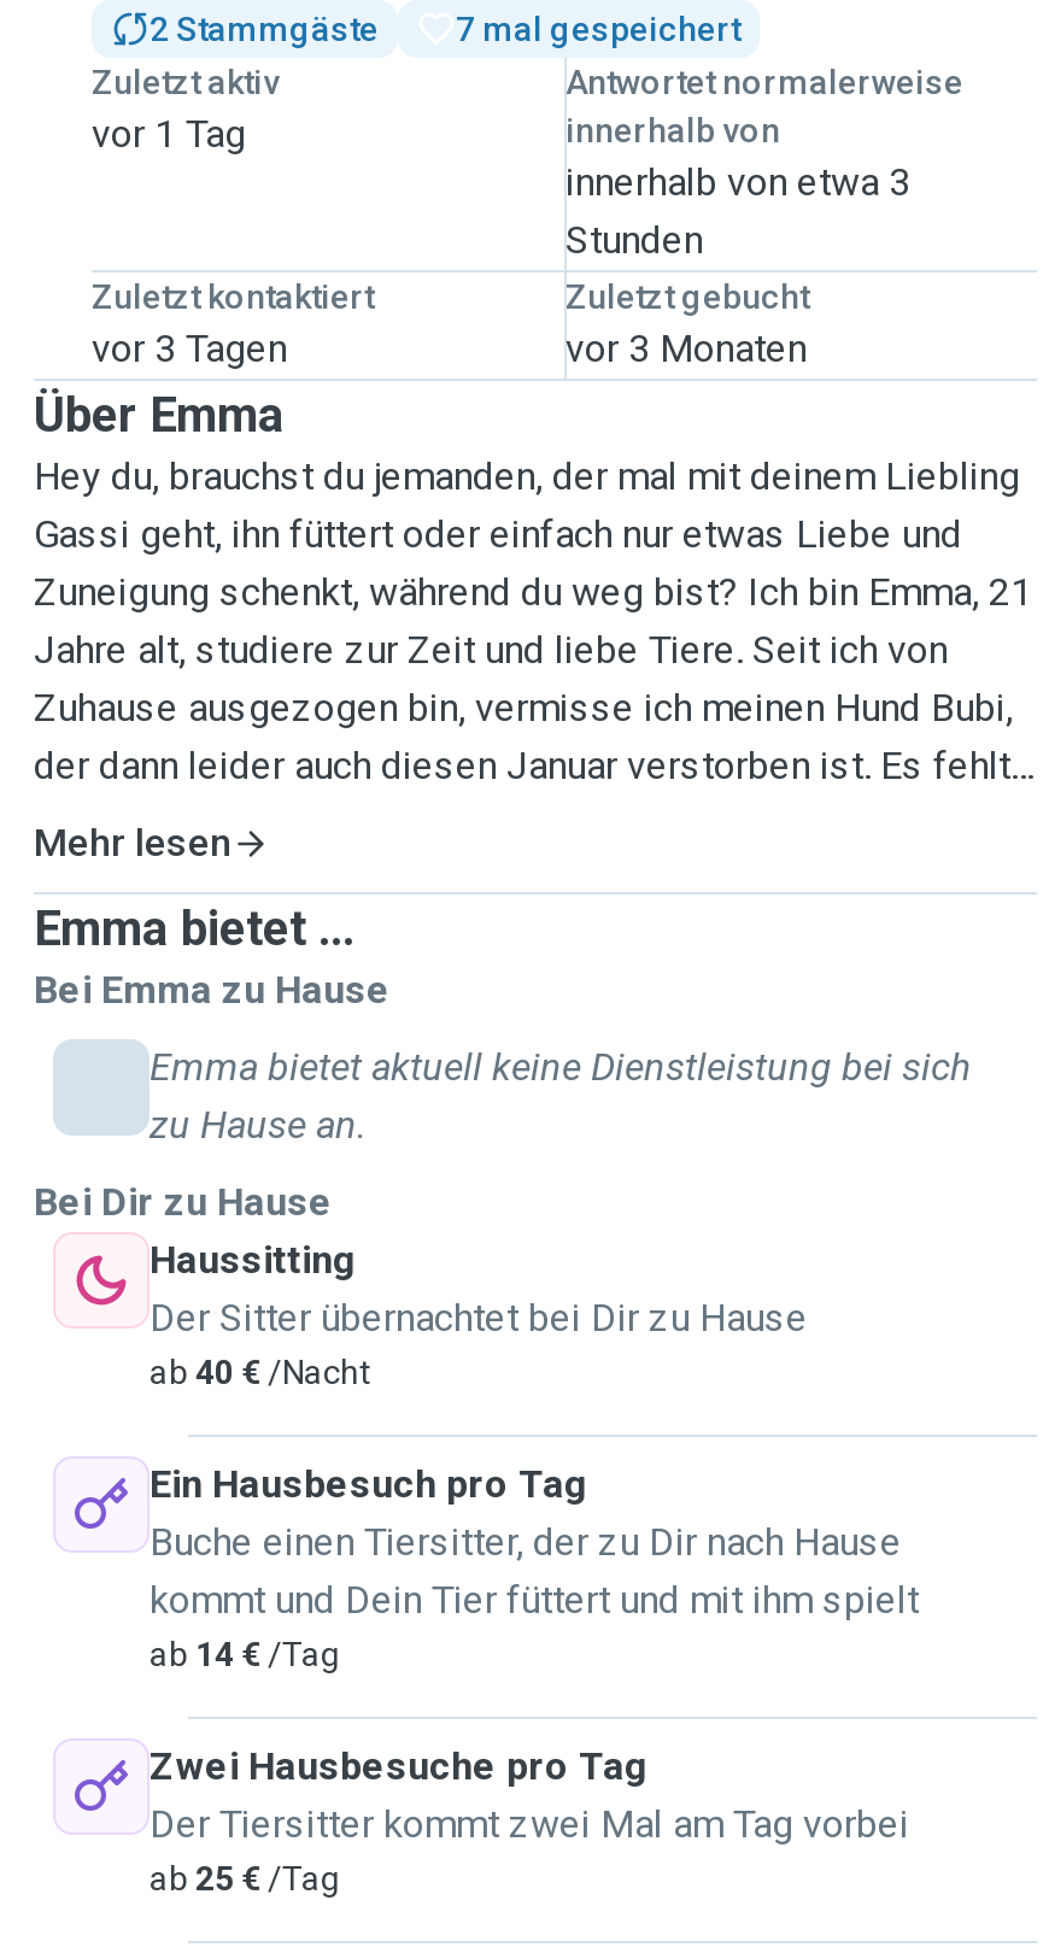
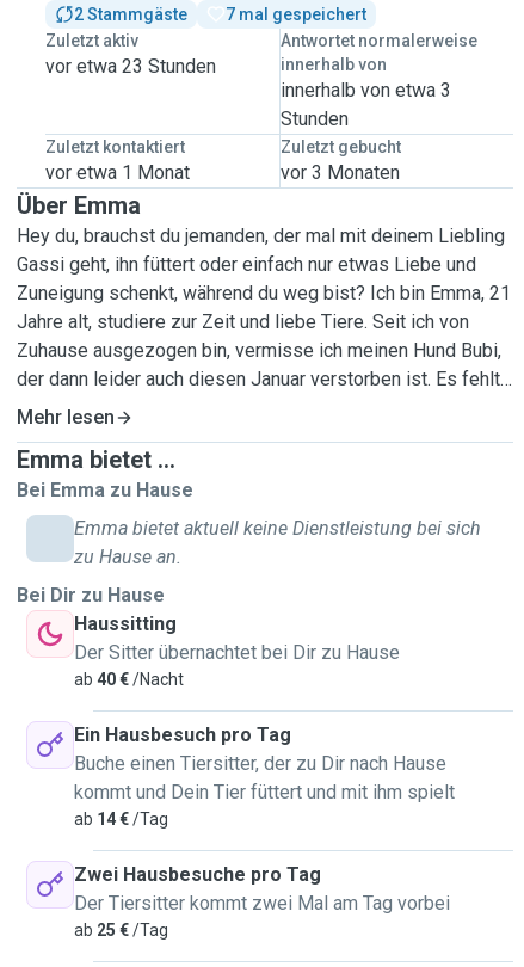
[92,111,246,157] vor 1 Tag -> [45,55,216,78] vor etwa 23 Stunden
[92,325,287,371] vor 3 Tagen -> [45,161,190,184] vor etwa 1 Monat

